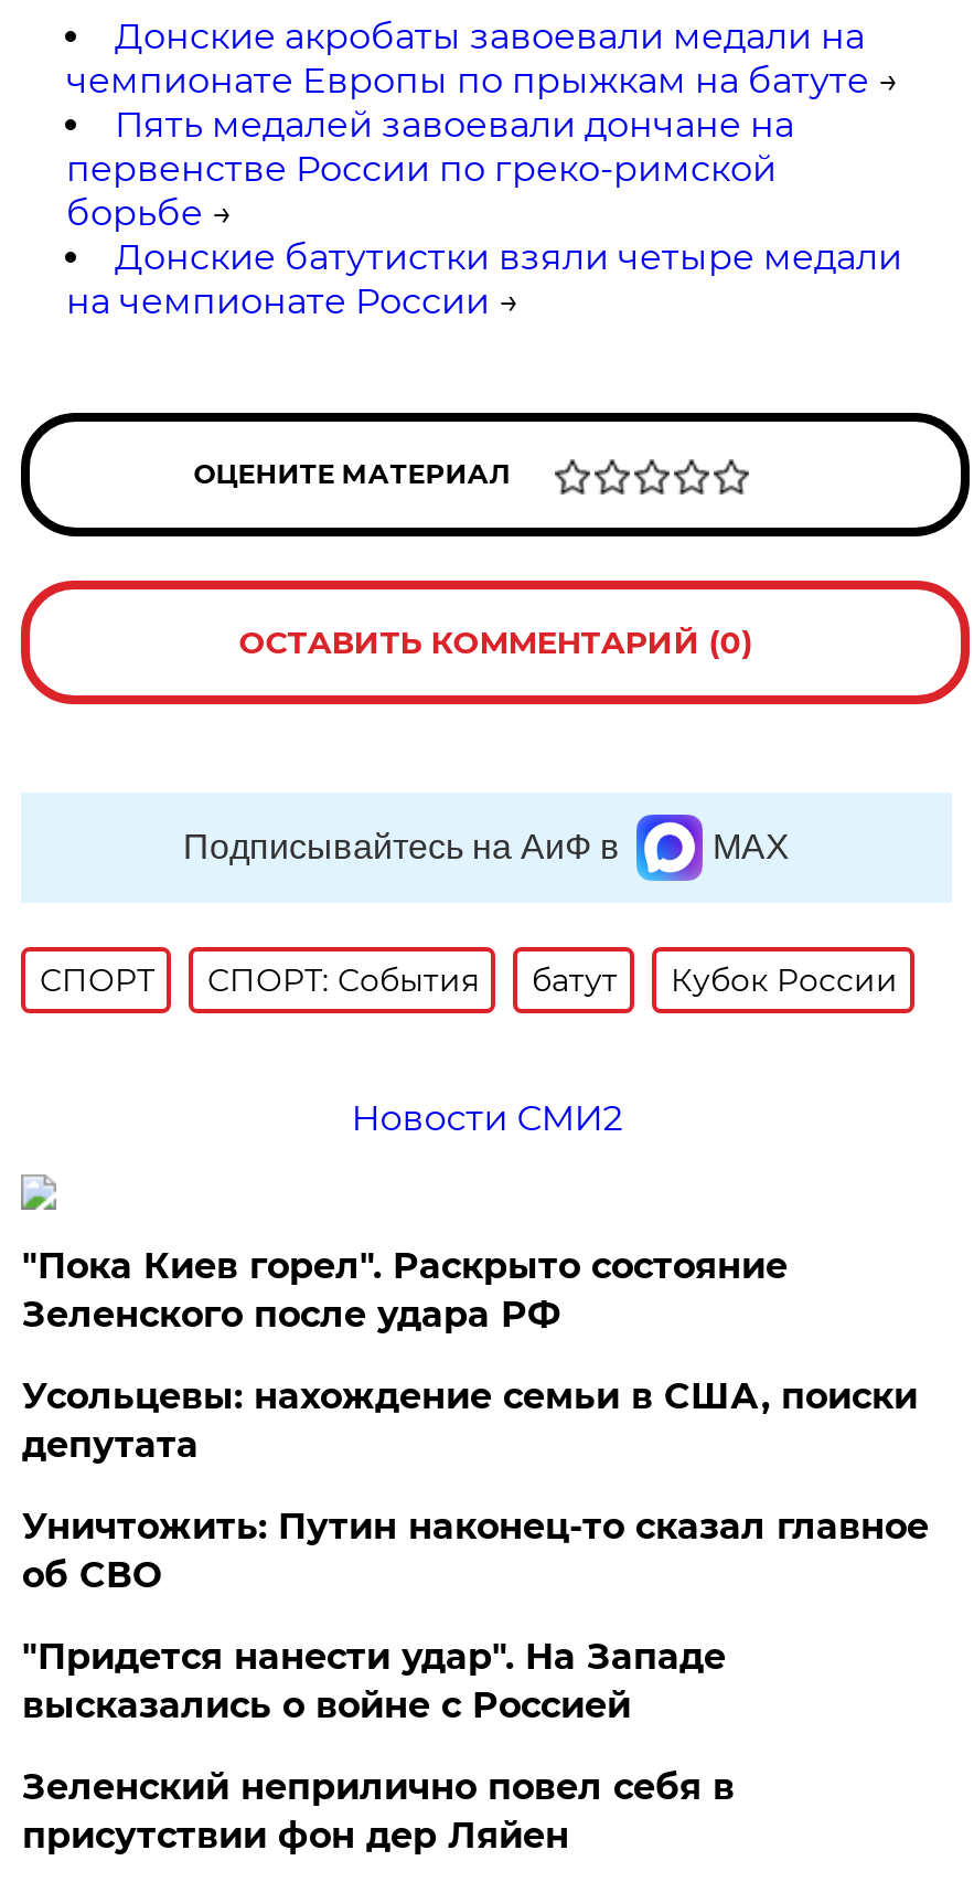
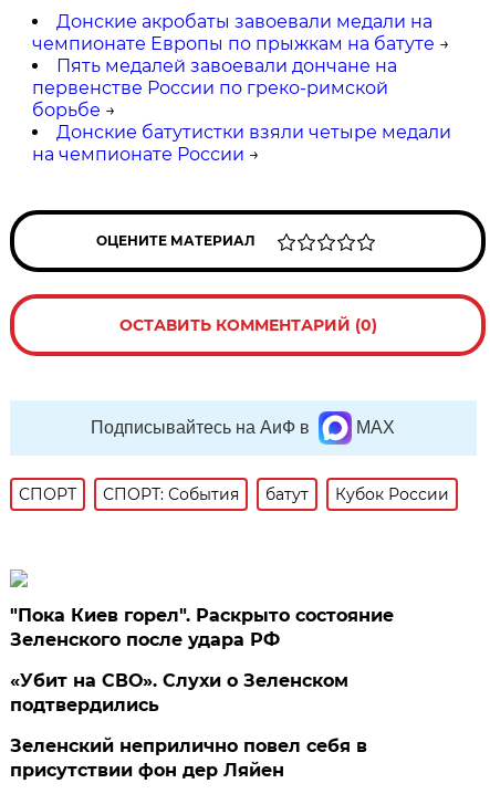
[351,1097,623,1139] Новости СМИ2 -> none
[22,1375,929,1726] Усольцевы: нахождение семьи в США, поиски | депутата | Уничтожить: Путин наконец-то сказал главное | об СВО | "Придется нанести удар". На Западе | высказались о войне с Россией -> [10,670,349,715] «Убит на СВО». Слухи о Зеленском | подтвердились

